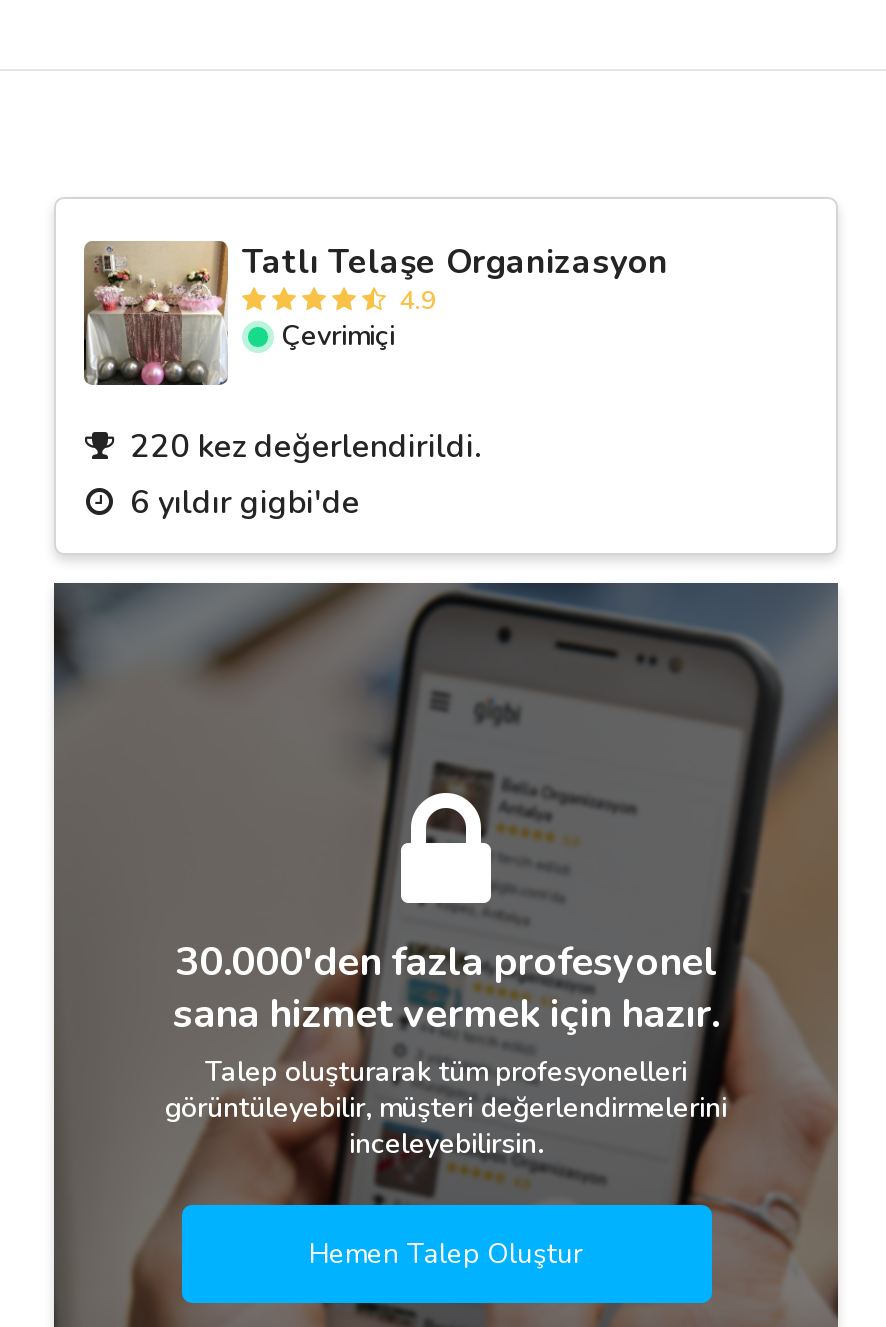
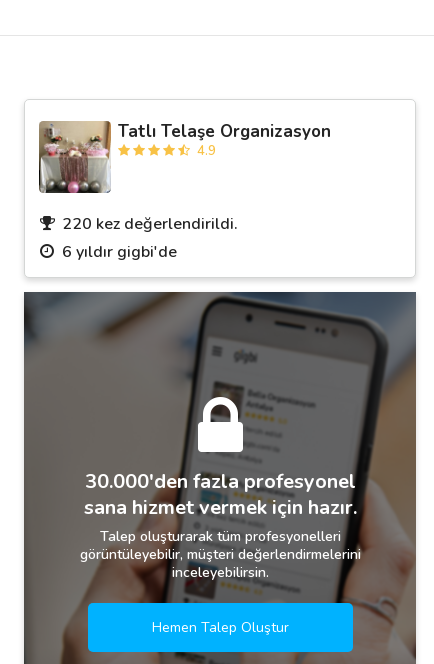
[281,317,395,355] Çevrimiçi -> none

